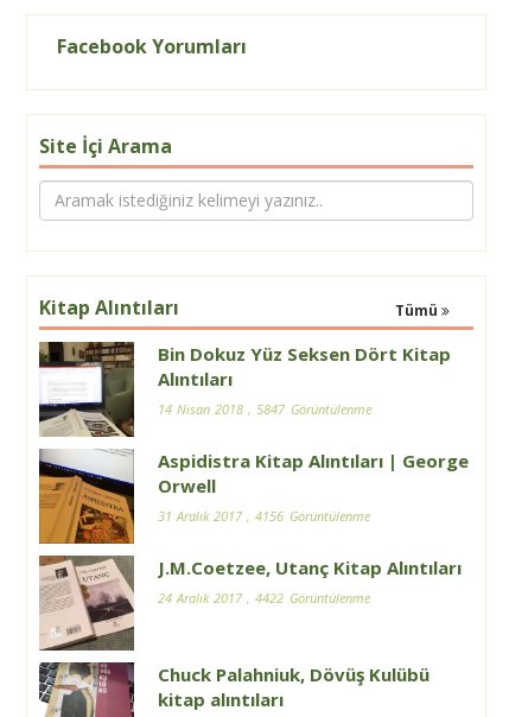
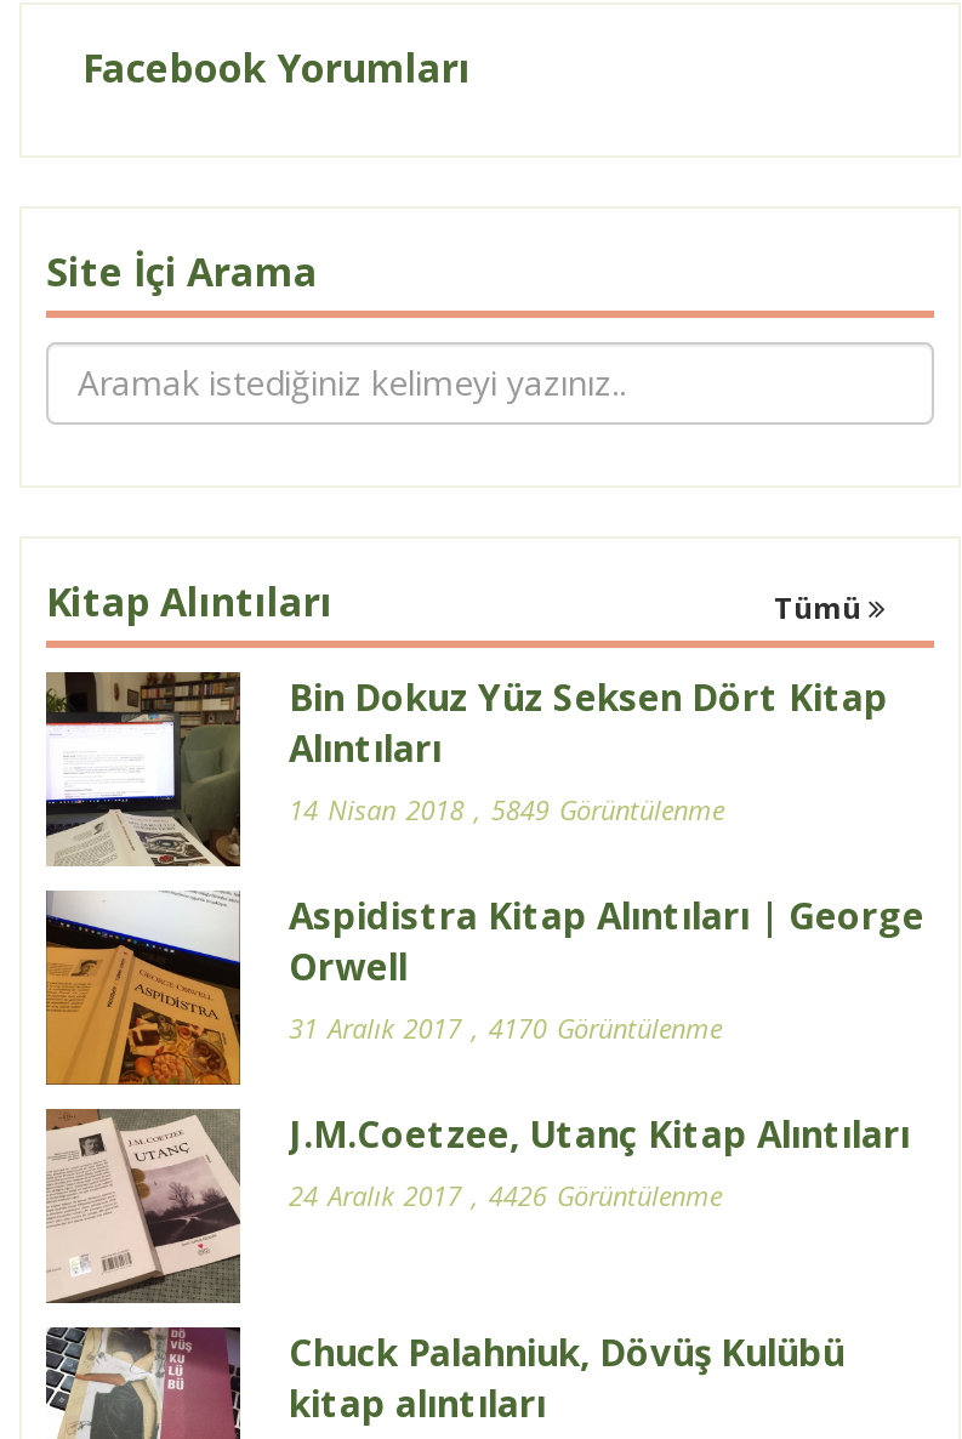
[158,400,371,417] 14 Nisan 2018, 5847 Görüntülenme -> [289,790,724,827] 14 Nisan 2018, 5849 Görüntülenme
[158,506,370,524] 31 Aralık 2017, 4156 Görüntülenme -> [289,1009,722,1045] 31 Aralık 2017, 4170 Görüntülenme
[158,588,370,606] 24 Aralık 2017, 4422 Görüntülenme -> [289,1176,722,1212] 24 Aralık 2017, 4426 Görüntülenme

